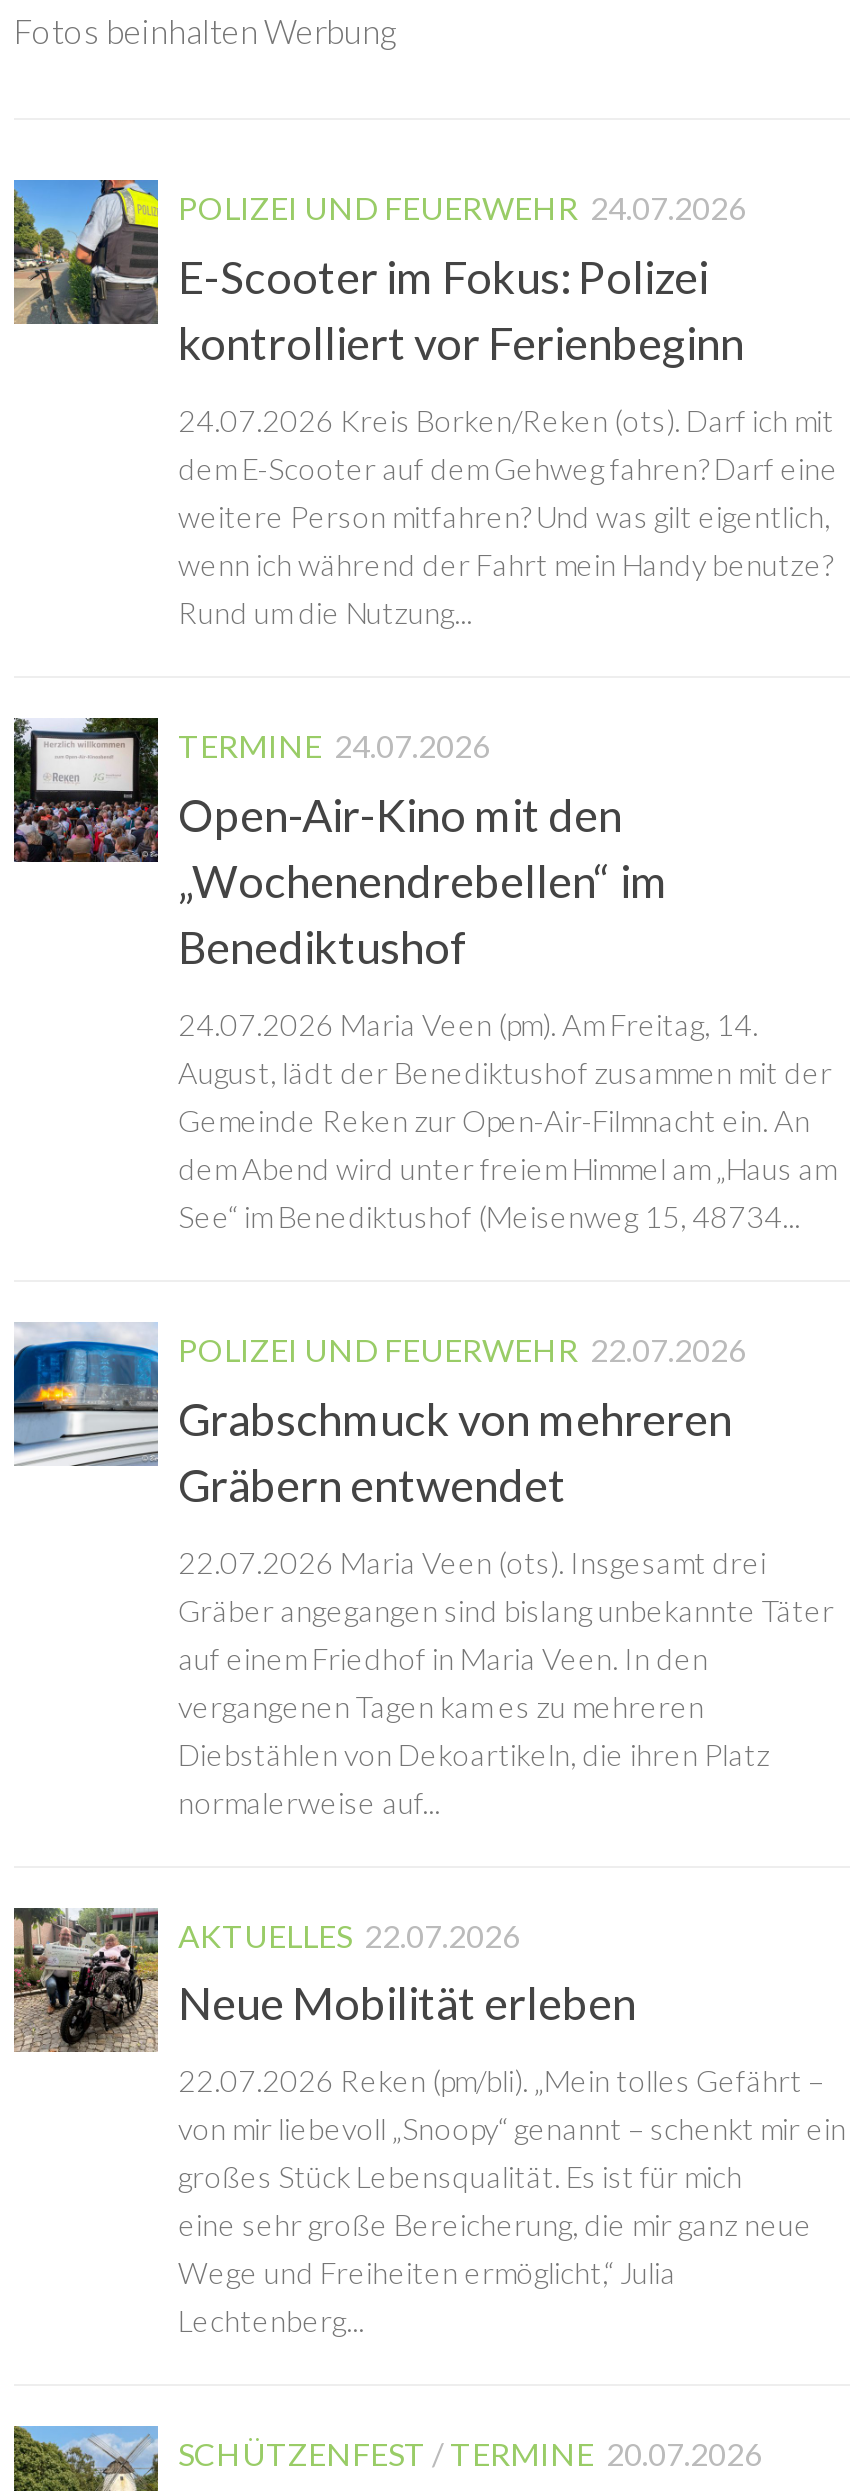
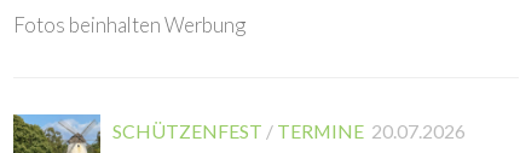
[12,177,838,630] [image] | POLIZEI UND FEUERWEHR 24.07.2026 | E-Scooter im Fokus: Polizei | kontrolliert vor Ferienbeginn | 24.07.2026 Kreis Borken/Reken (ots). Darf ich mit | dem E-Scooter auf dem Gehweg fahren? Darf eine | weitere Person mitfahren? Und was gilt eigentlich, | wenn ich während der Fahrt mein Handy benutze? | Rund um die Nutzung... -> none
[12,715,836,1234] [image] | TERMINE 24.07.2026 | Open-Air-Kino mit den | „Wochenendrebellen“ im | Benediktushof | 24.07.2026 Maria Veen (pm). Am Freitag, 14. | August, lädt der Benediktushof zusammen mit der | Gemeinde Reken zur Open-Air-Filmnacht ein. An | dem Abend wird unter freiem Himmel am „Haus am | See“ im Benediktushof (Meisenweg 15, 48734... -> none
[12,1321,834,1819] [image] | POLIZEI UND FEUERWEHR 22.07.2026 | Grabschmuck von mehreren | Gräbern entwendet | 22.07.2026 Maria Veen (ots). Insgesamt drei | Gräber angegangen sind bislang unbekannte Täter | auf einem Friedhof in Maria Veen. In den | vergangenen Tagen kam es zu mehreren | Diebstählen von Dekoartikeln, die ihren Platz | normalerweise auf... -> none
[12,1905,846,2339] [image] | AKTUELLES 22.07.2026 | Neue Mobilität erleben | 22.07.2026 Reken (pm/bli). „Mein tolles Gefährt – | von mir liebevoll „Snoopy“ genannt – schenkt mir ein | großes Stück Lebensqualität. Es ist für mich | eine sehr große Bereicherung, die mir ganz neue | Wege und Freiheiten ermöglicht,“ Julia | Lechtenberg... -> none

